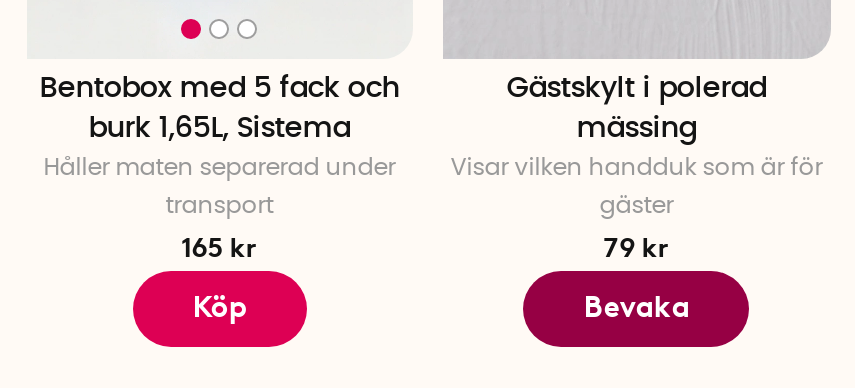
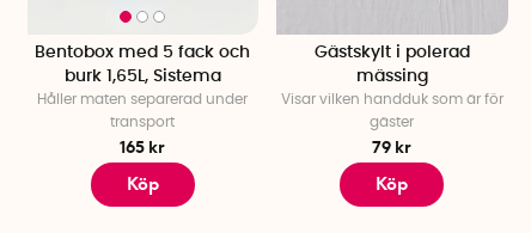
[583,289,689,325] Bevaka -> [376,173,408,194] Köp

